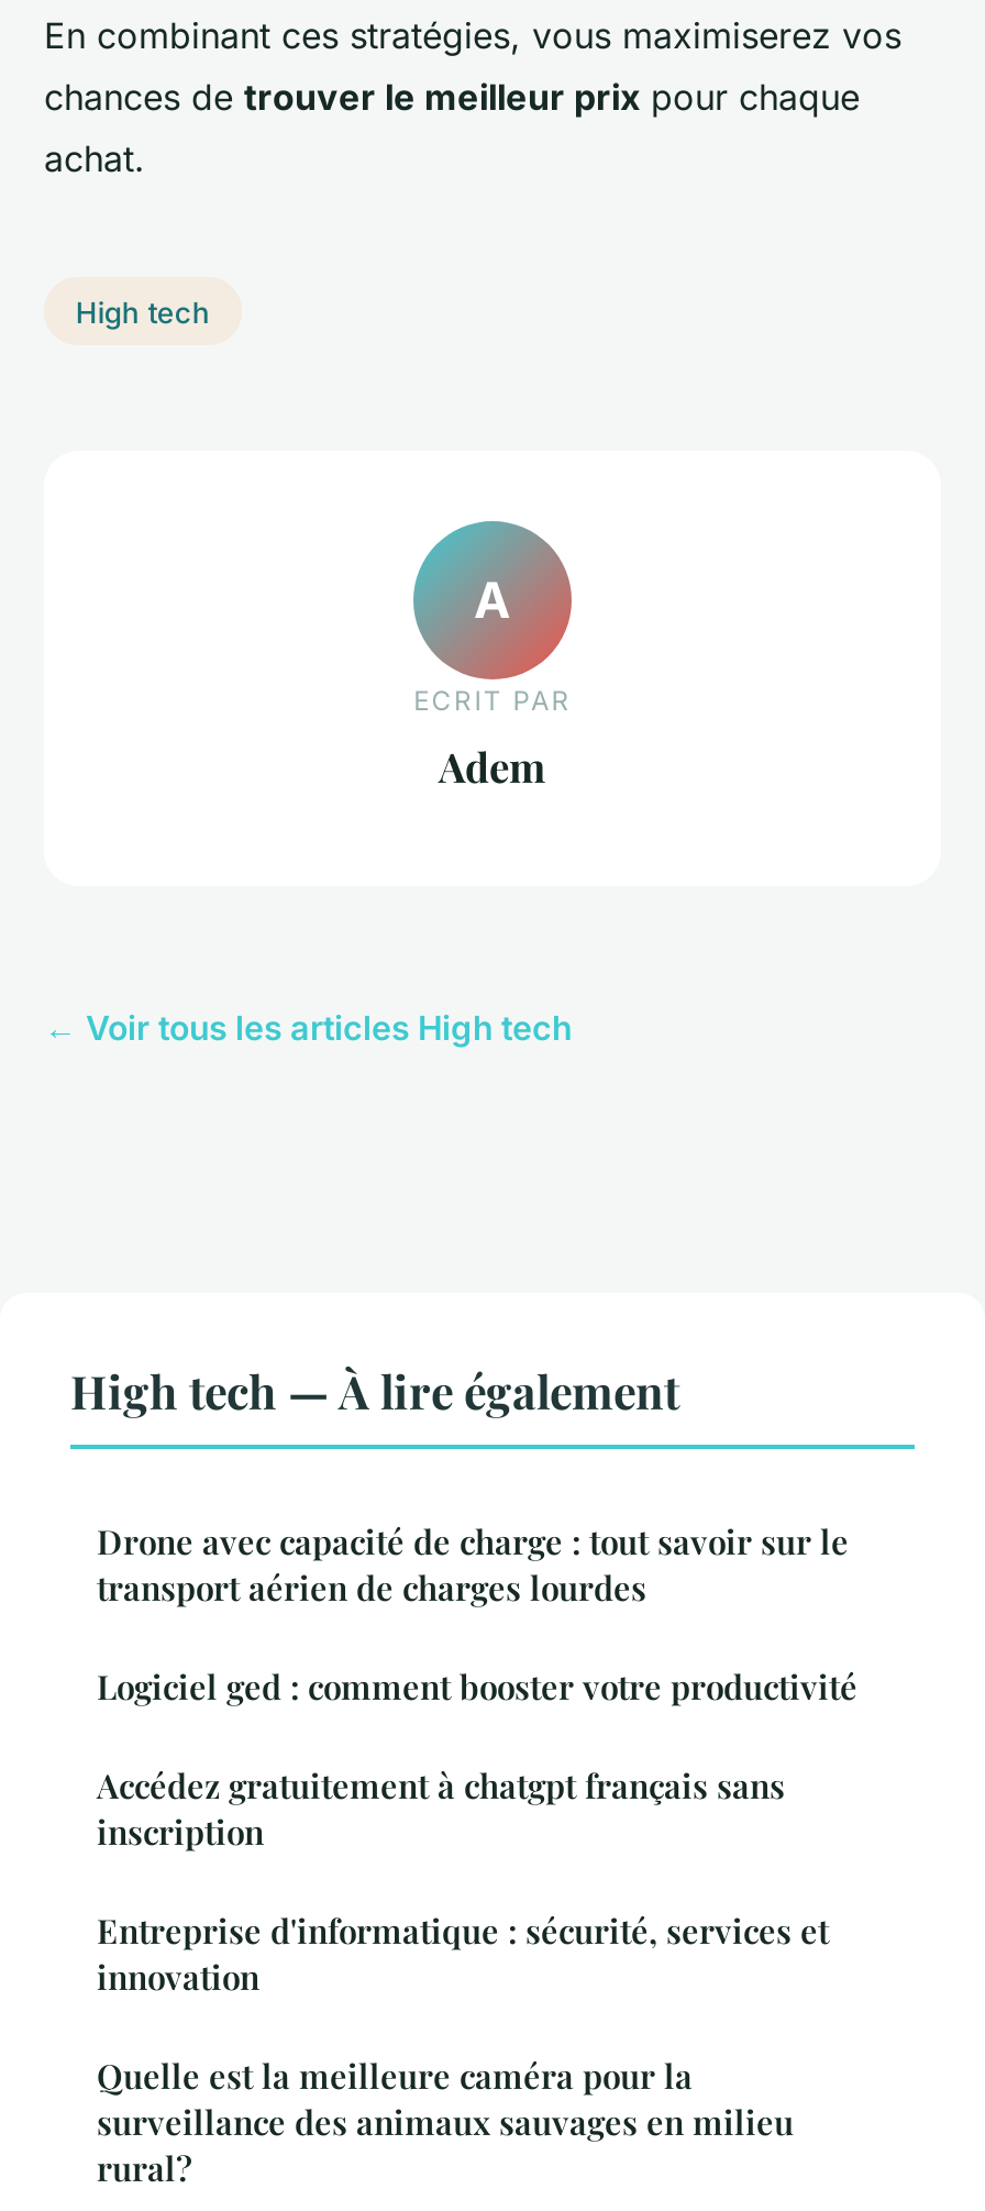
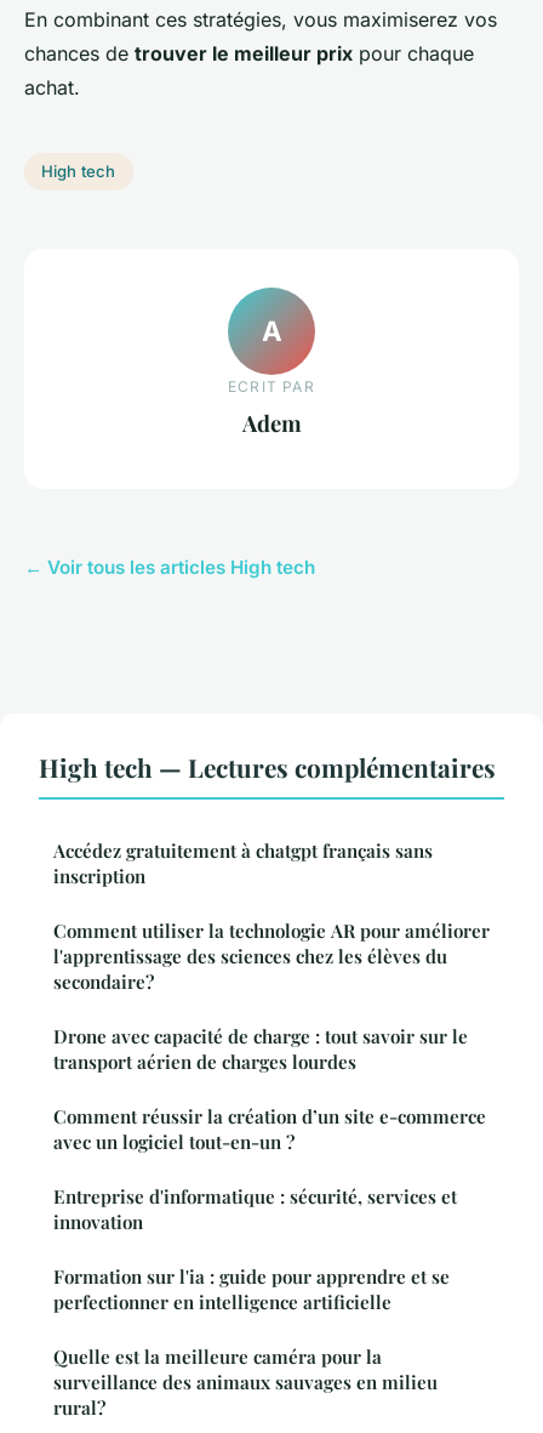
[70,1358,857,1708] High tech — À lire également | Logiciel ged : comment booster votre productivité -> [39,749,496,783] High tech — Lectures complémentaires
moved [97,1519,849,1609] -> [53,1024,468,1073]: Drone avec capacité de charge : tout savoir sur le | transport aérien de charges lourdes
moved [97,1763,785,1853] -> [53,838,433,888]: Accédez gratuitement à chatgpt français sans | inscription
none -> [53,918,490,1153] Comment utiliser la technologie AR pour améliorer | l'apprentissage des sciences chez les élèves du | secondaire? | Comment réussir la création d’un site e-commerce | avec un logiciel tout-en-un ?
none -> [53,1264,450,1314] Formation sur l'ia : guide pour apprendre et se | perfectionner en intelligence artificielle

